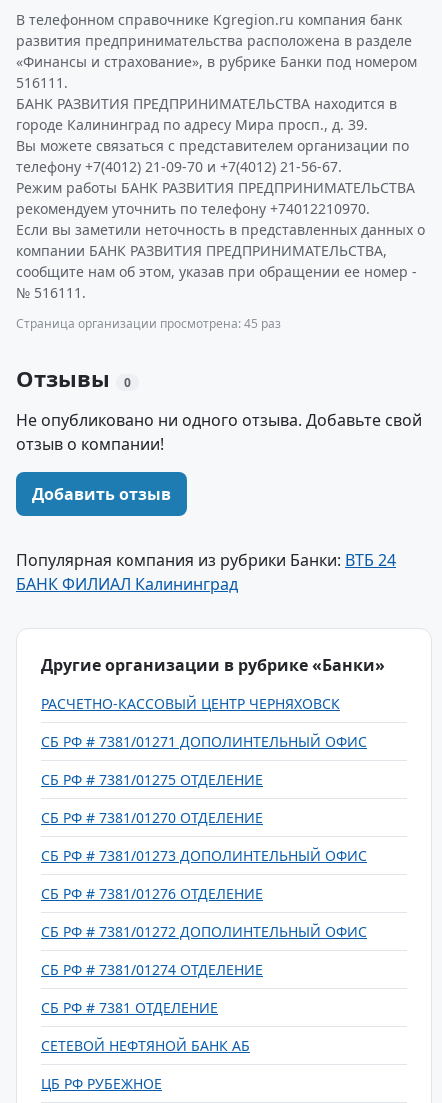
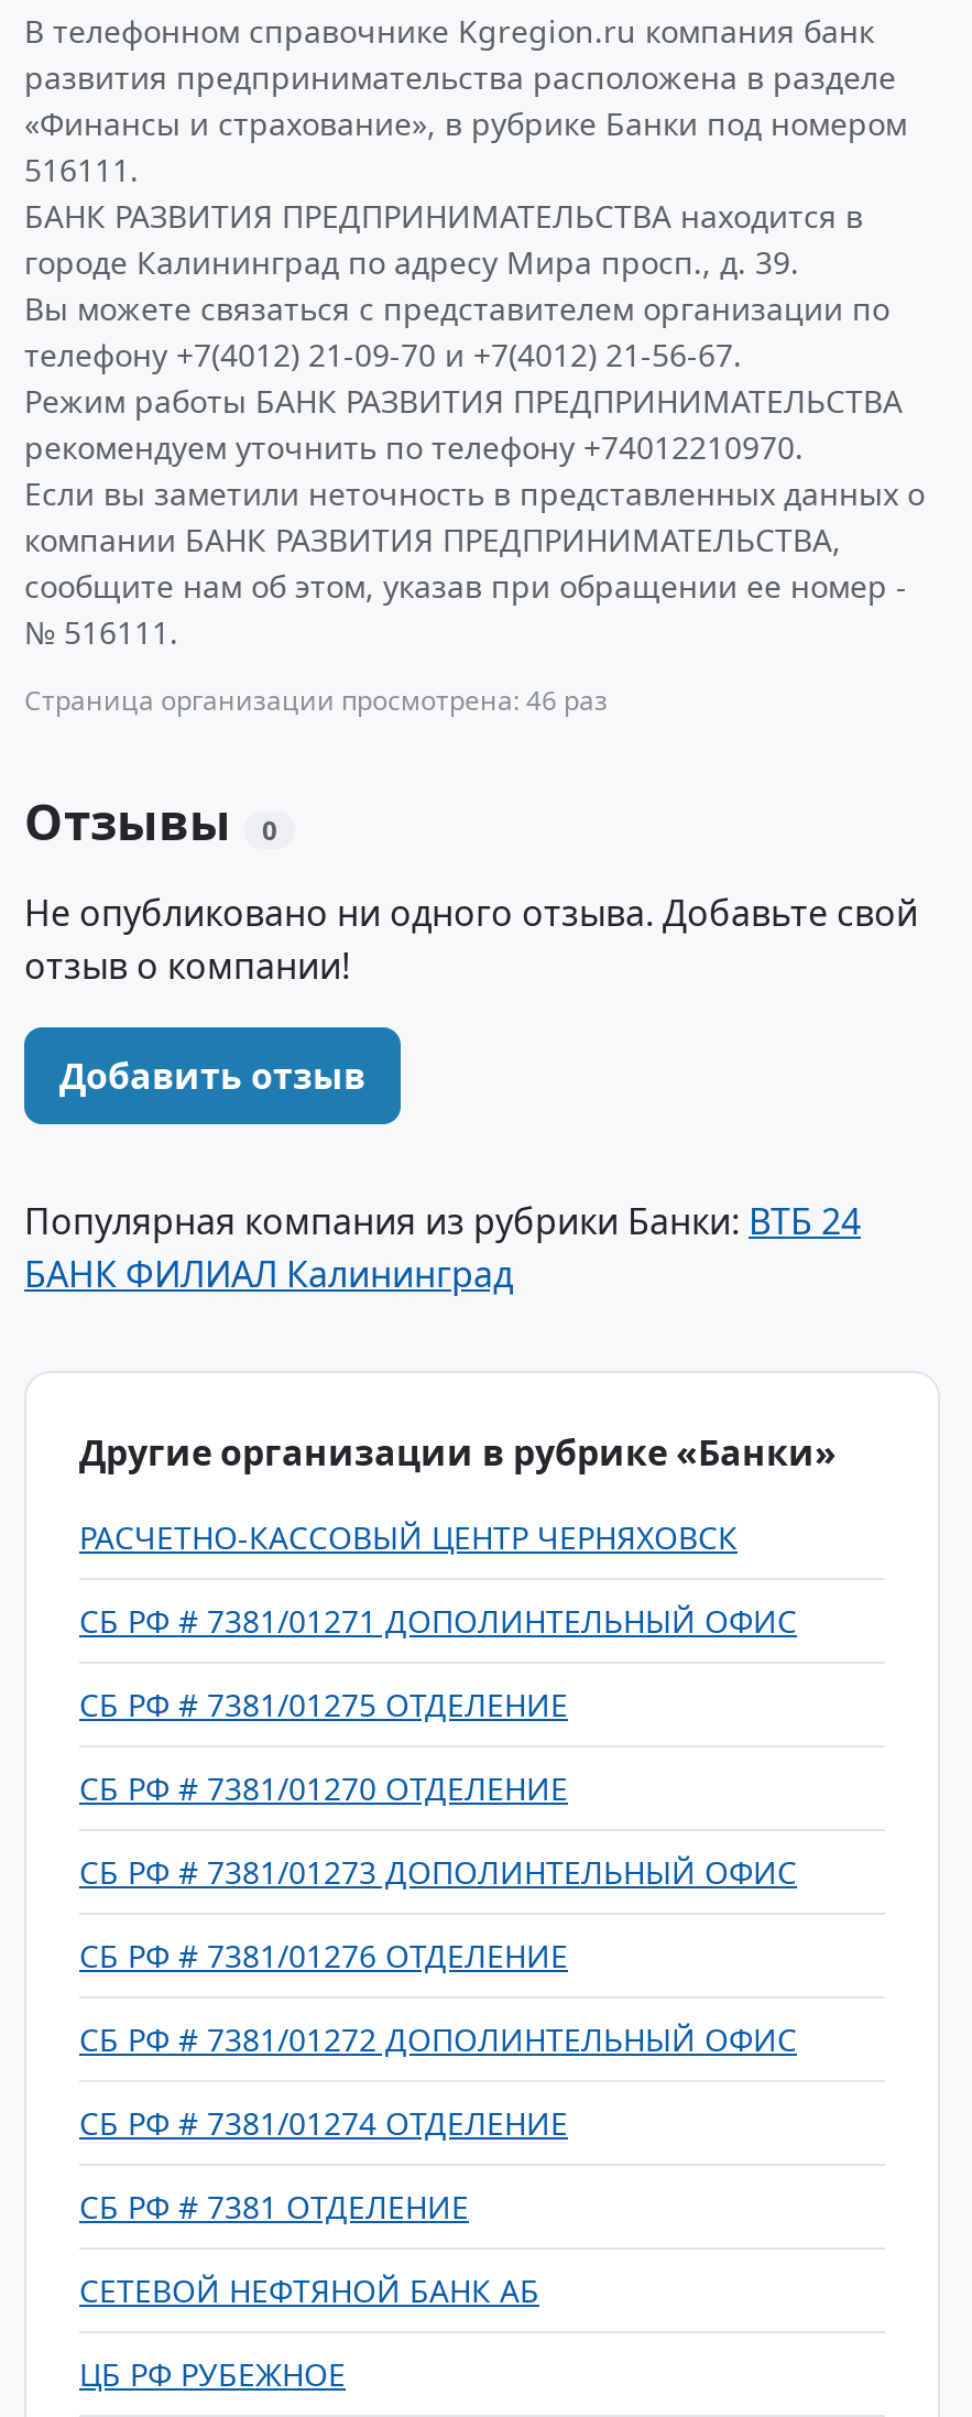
[16,315,281,332] Страница организации просмотрена: 45 раз -> [24,682,608,719] Страница организации просмотрена: 46 раз

